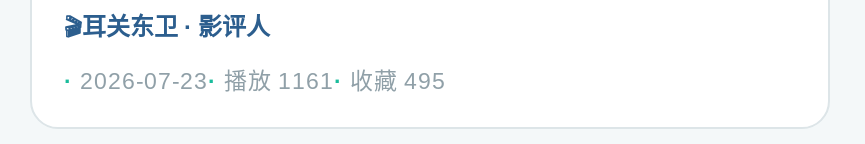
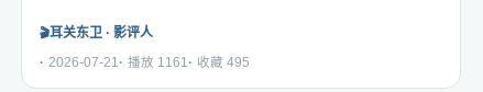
[80,69,446,93] 2026-07-23 播放 1161 收藏 495 -> [48,56,250,69] 2026-07-21 播放 1161 收藏 495

